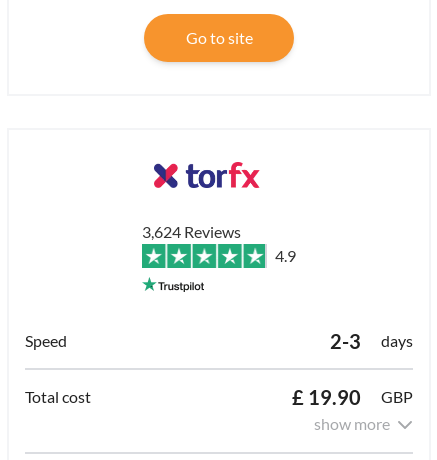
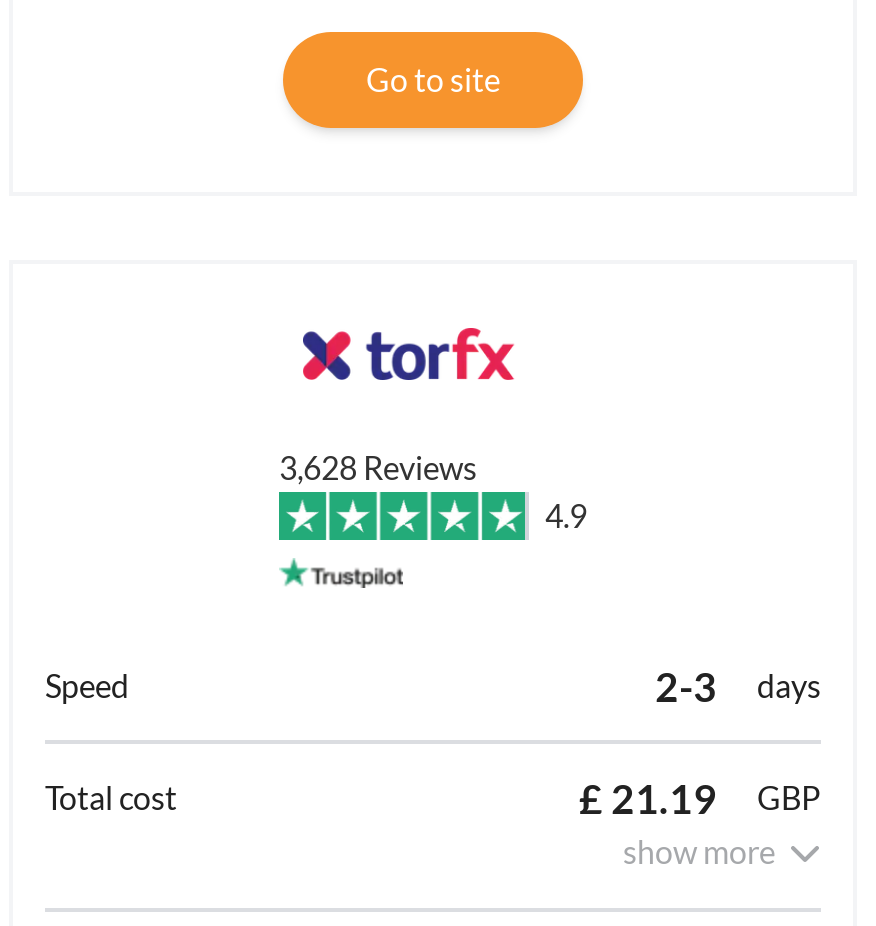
[142,222,241,241] 3,624 Reviews -> [279,447,477,485] 3,628 Reviews
[292,385,413,409] £ 19.90 GBP -> [579,773,821,821] £ 21.19 GBP

